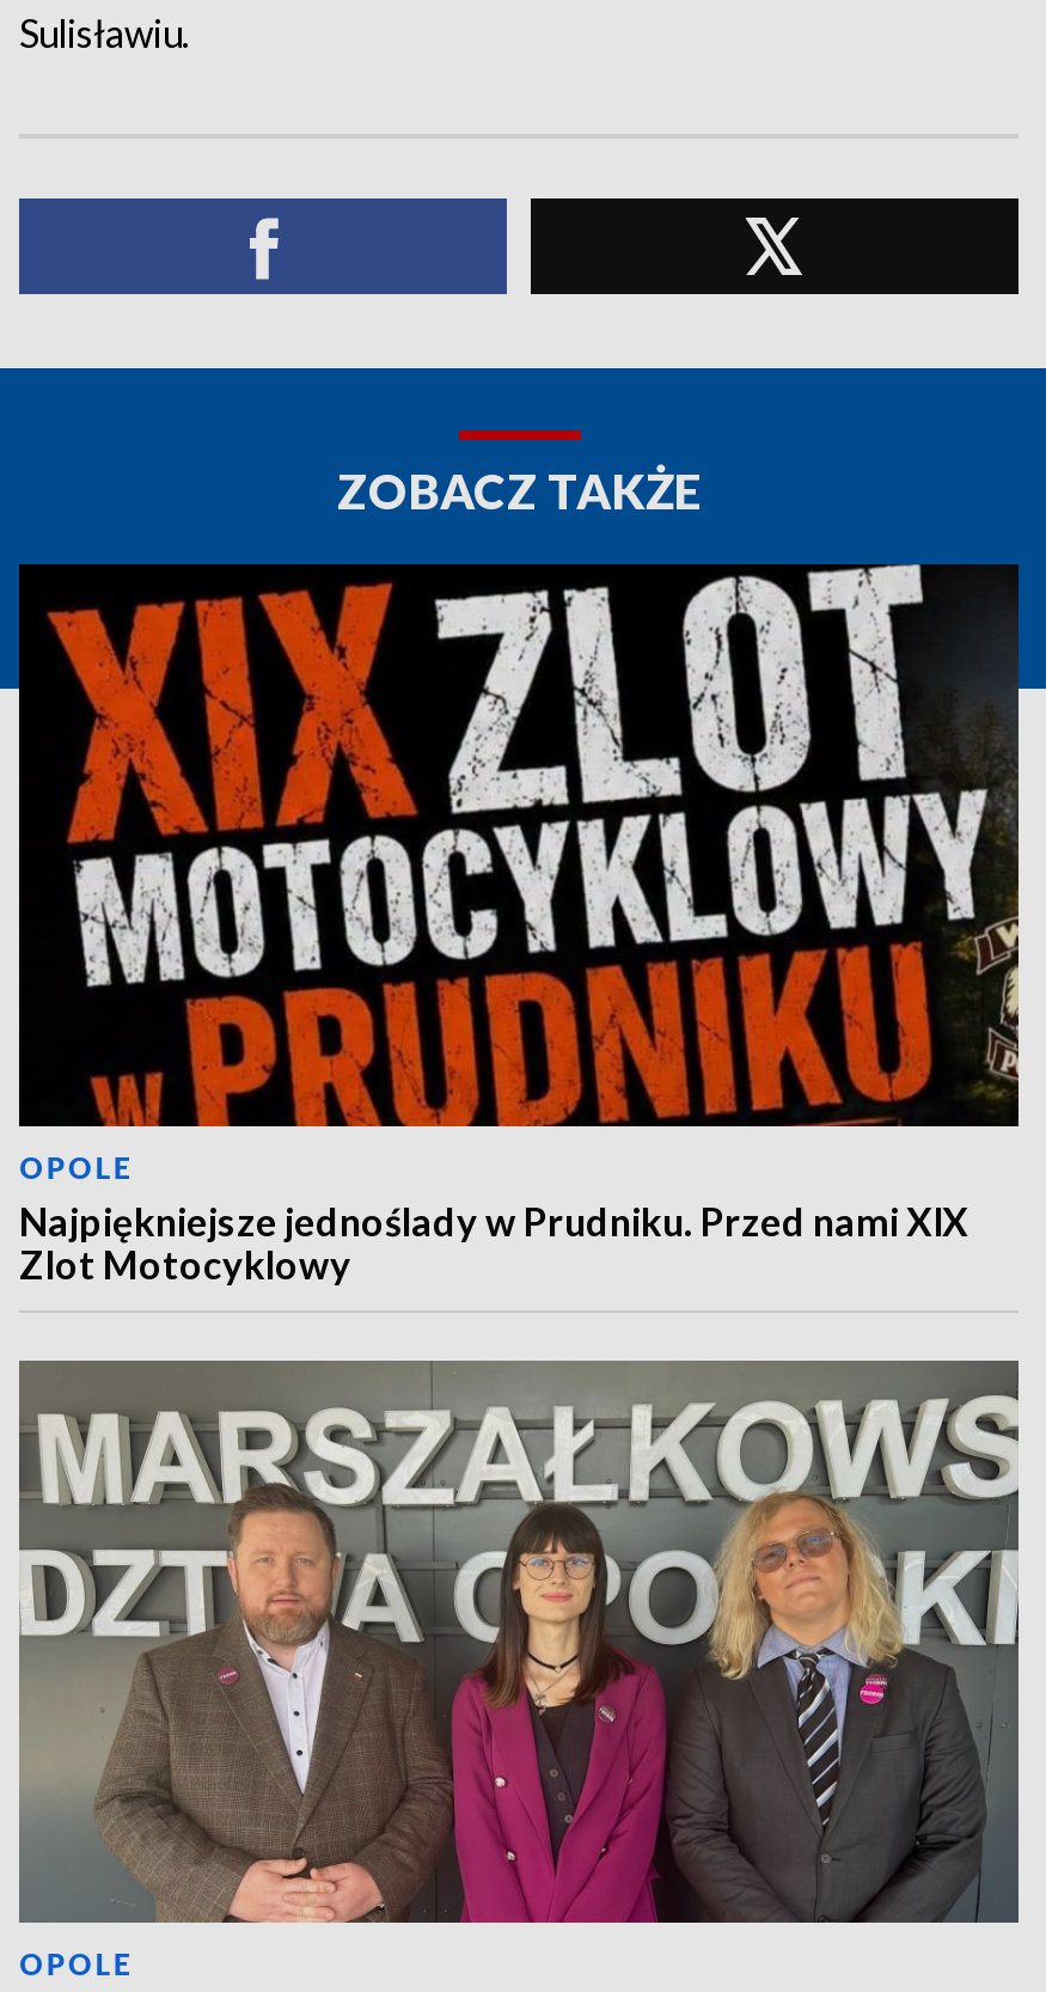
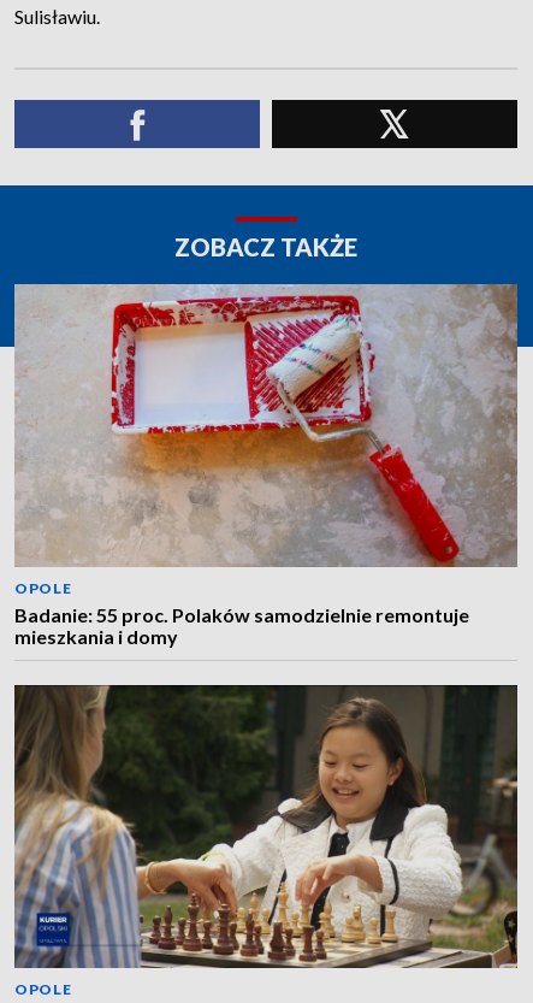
[17,562,1021,1287] [image] | Najpiękniejsze jednoślady w Prudniku. Przed nami XIX | Zlot Motocyklowy -> [13,283,519,648] [image] | Badanie: 55 proc. Polaków samodzielnie remontuje | mieszkania i domy
[19,1361,1019,1925] [image] -> [13,684,519,969] [image]

